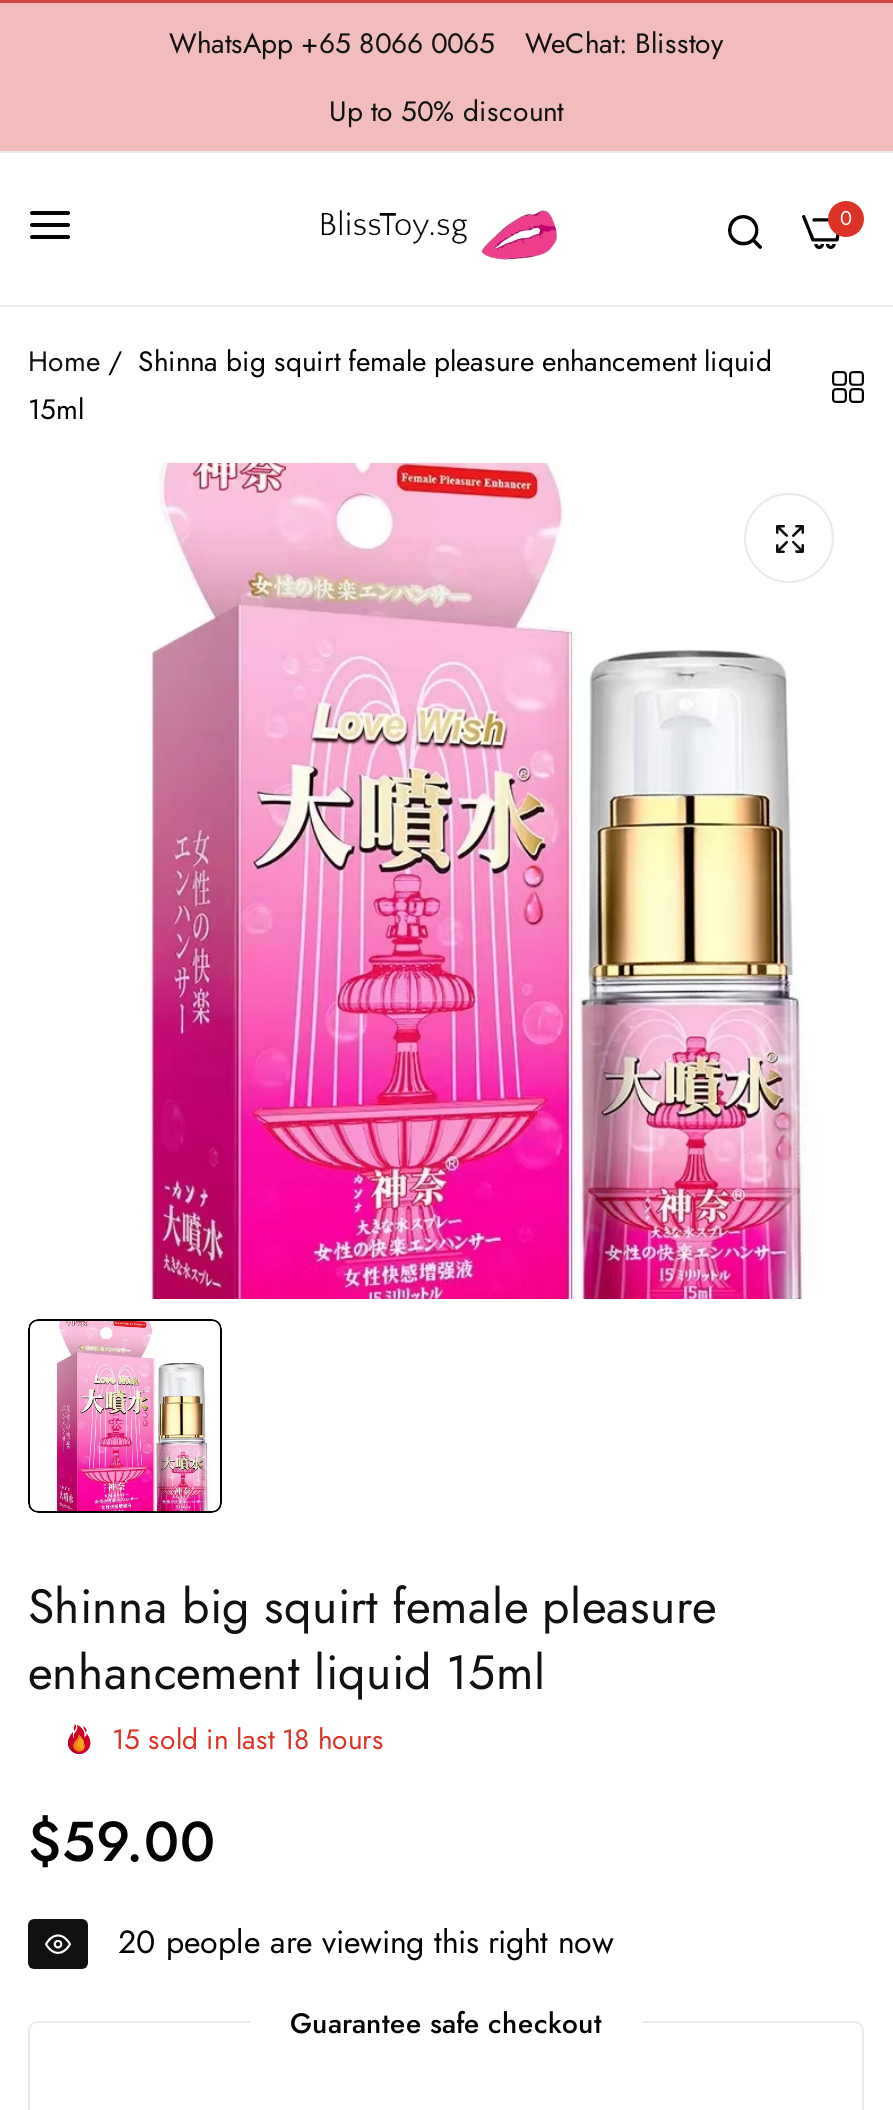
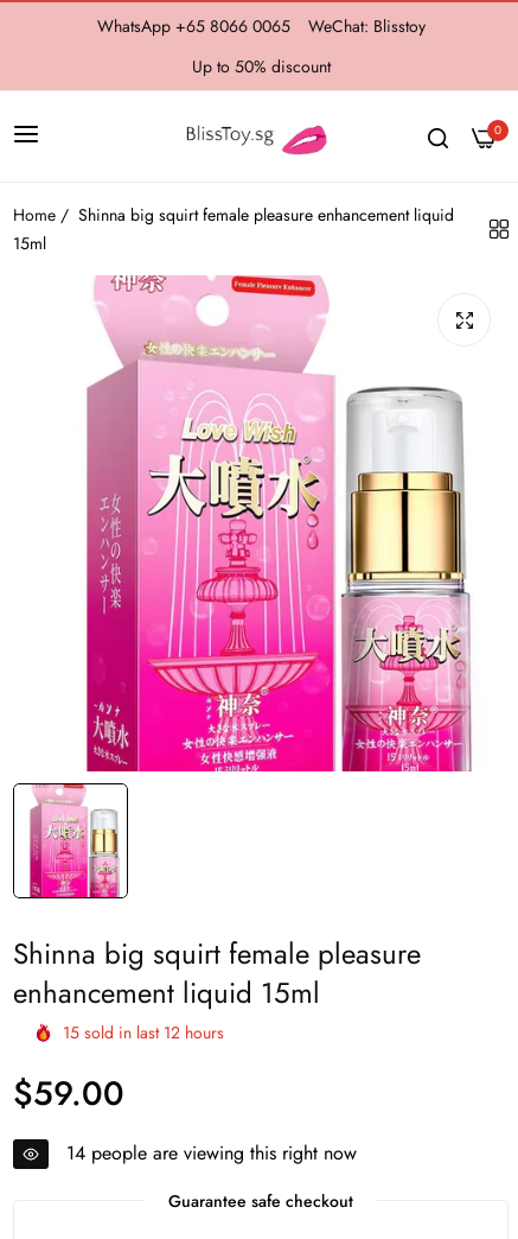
[112,1719,384,1759] 15 sold in last 18 hours -> [63,1021,224,1044] 15 sold in last 12 hours
[118,1919,614,1965] 20 people are viewing this right now -> [66,1139,357,1167] 14 people are viewing this right now

